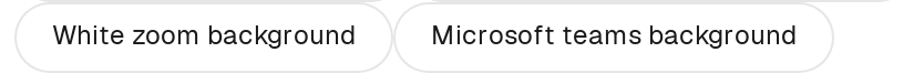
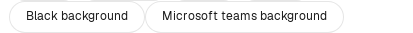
[52,19,356,54] White zoom background -> [26,8,128,24] Black background

